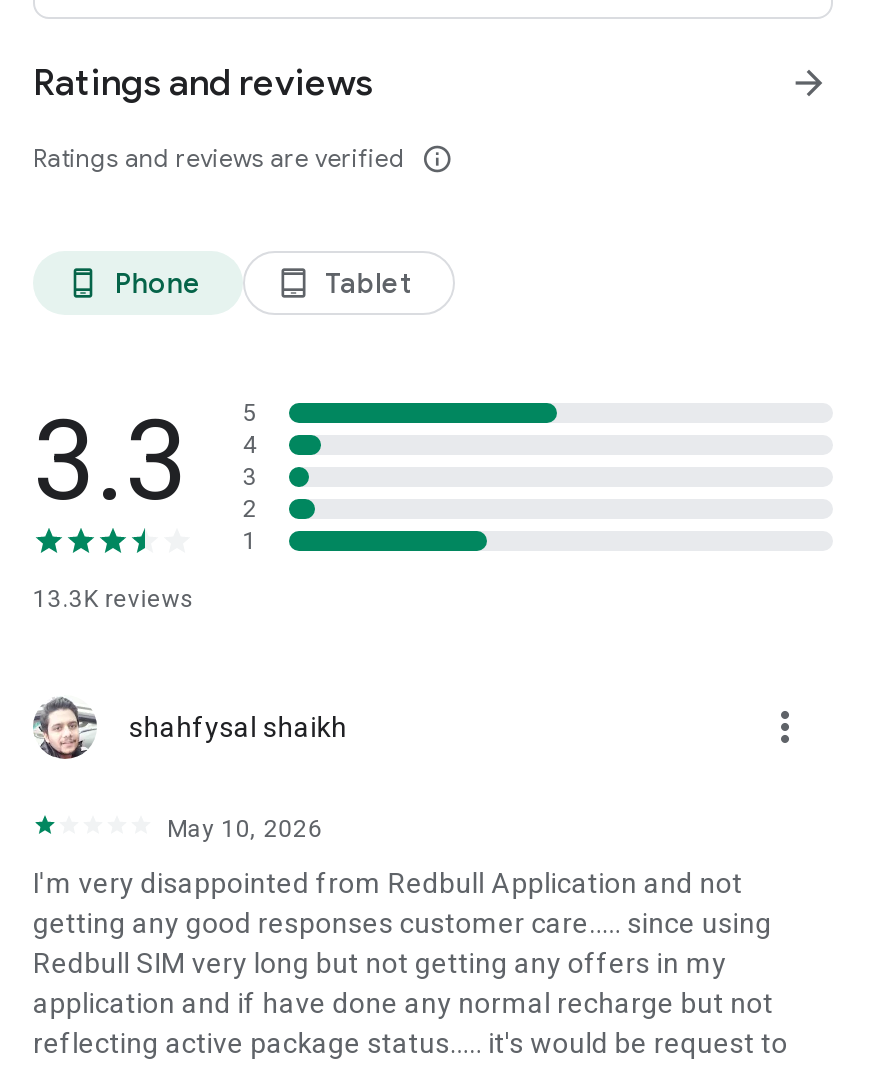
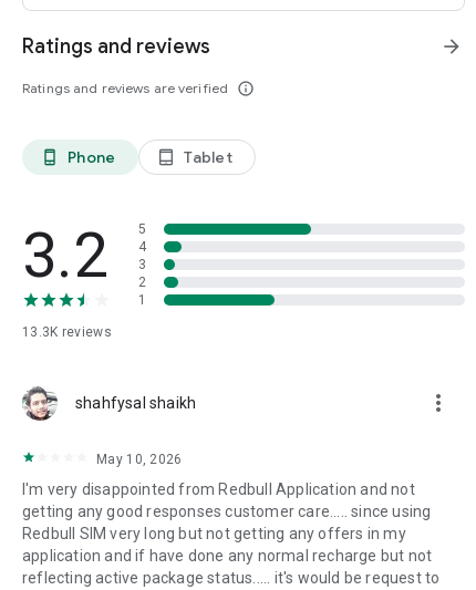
[33,395,257,527] 3.3 5 4 3 2 -> [22,219,146,292] 3.2 5 4 3 2

